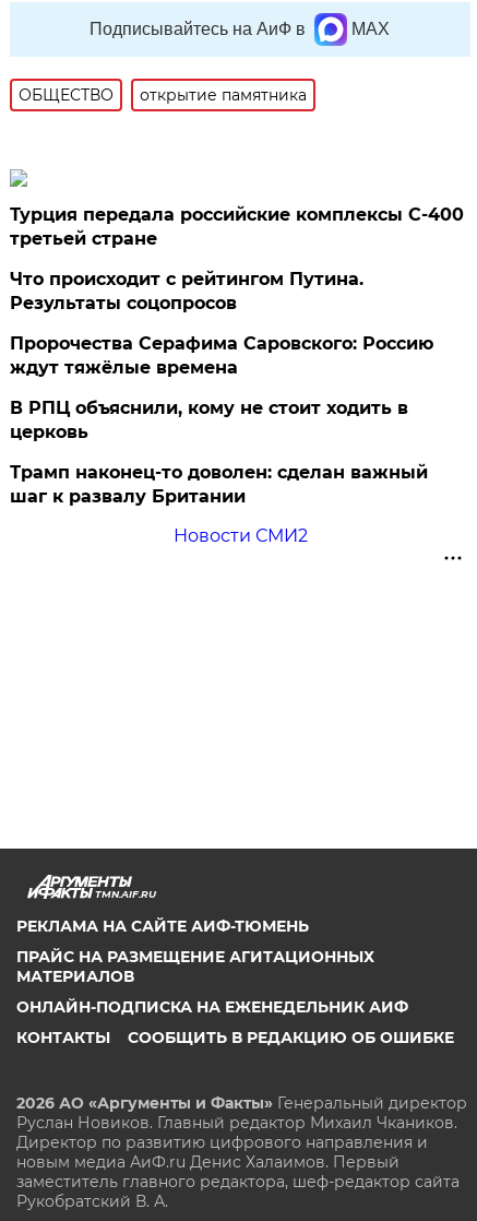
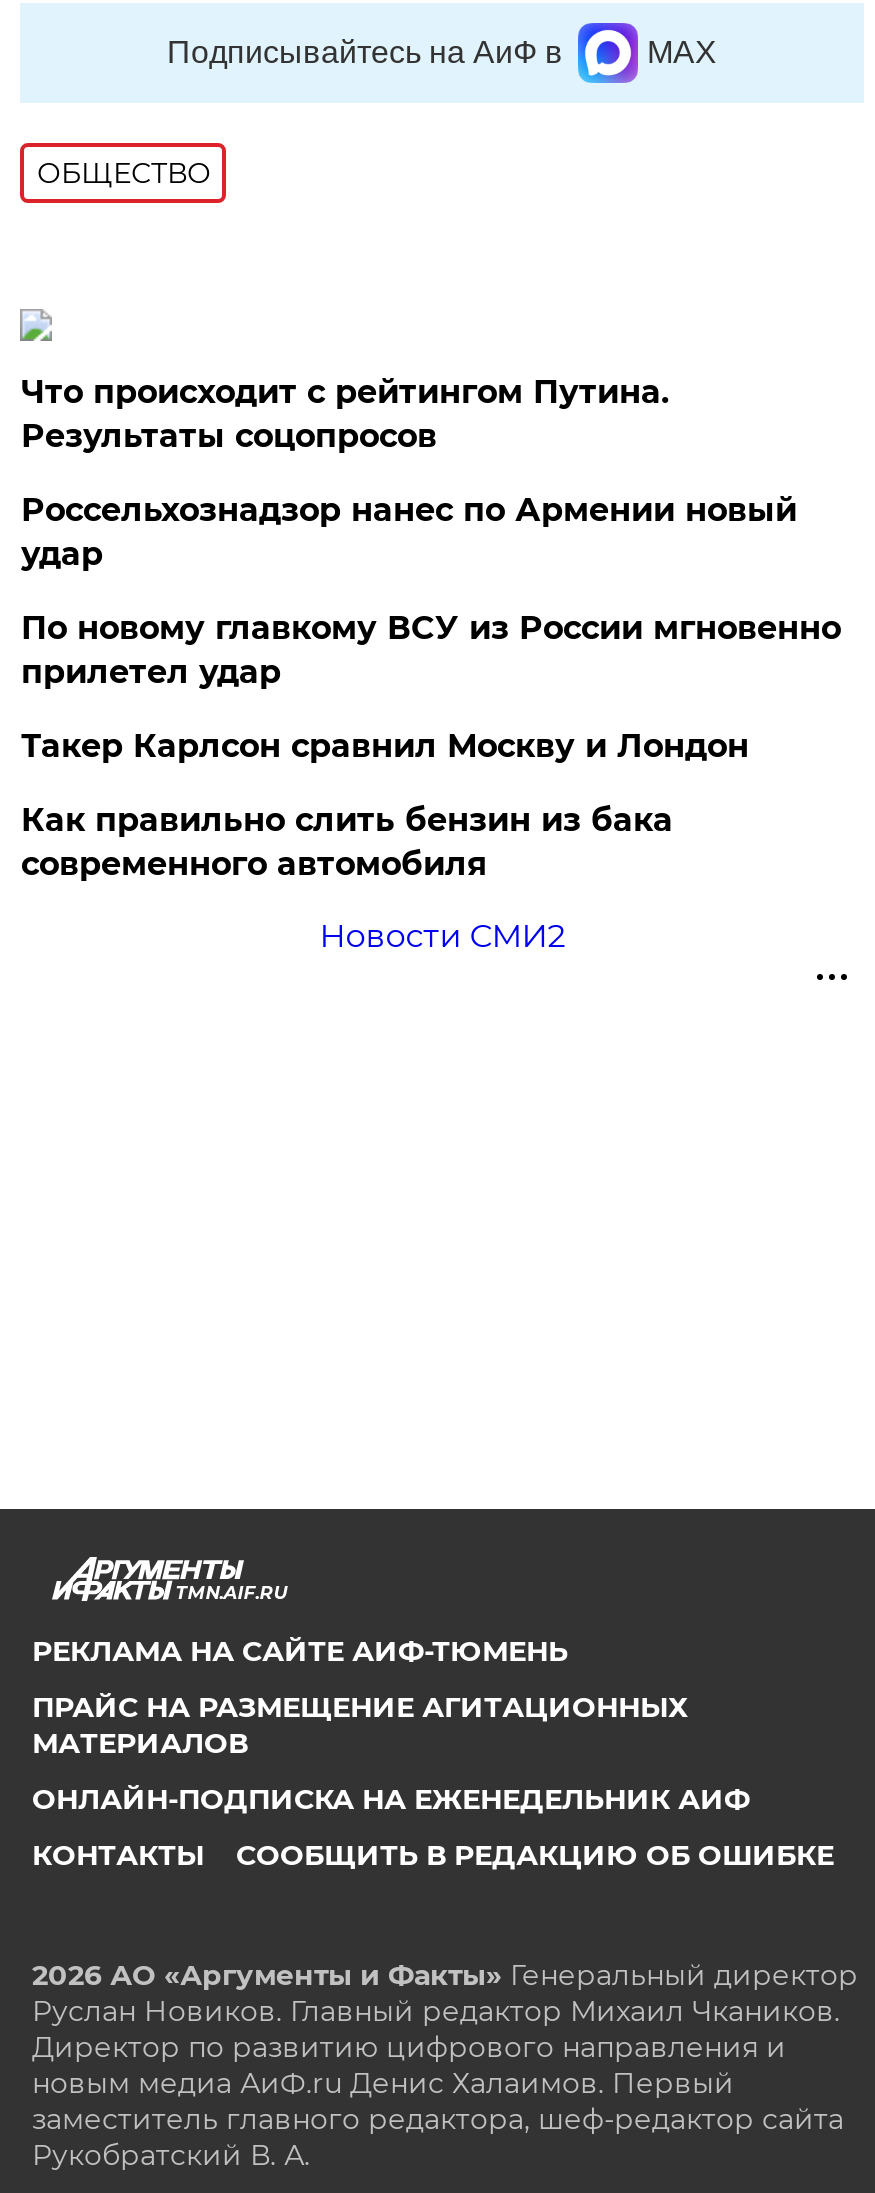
[140,85,307,105] открытие памятника -> none
[10,204,464,249] Турция передала российские комплексы С-400 | третьей стране -> none
moved [10,269,364,313] -> [21,373,669,455]: Что происходит с рейтингом Путина. | Результаты соцопросов
[10,333,434,507] Пророчества Серафима Саровского: Россию | ждут тяжёлые времена | В РПЦ объяснили, кому не стоит ходить в | церковь | Трамп наконец-то доволен: сделан важный | шаг к развалу Британии -> [21,491,841,883] Россельхознадзор нанес по Армении новый | удар | По новому главкому ВСУ из России мгновенно | прилетел удар | Такер Карлсон сравнил Москву и Лондон | Как правильно слить бензин из бака | современного автомобиля

